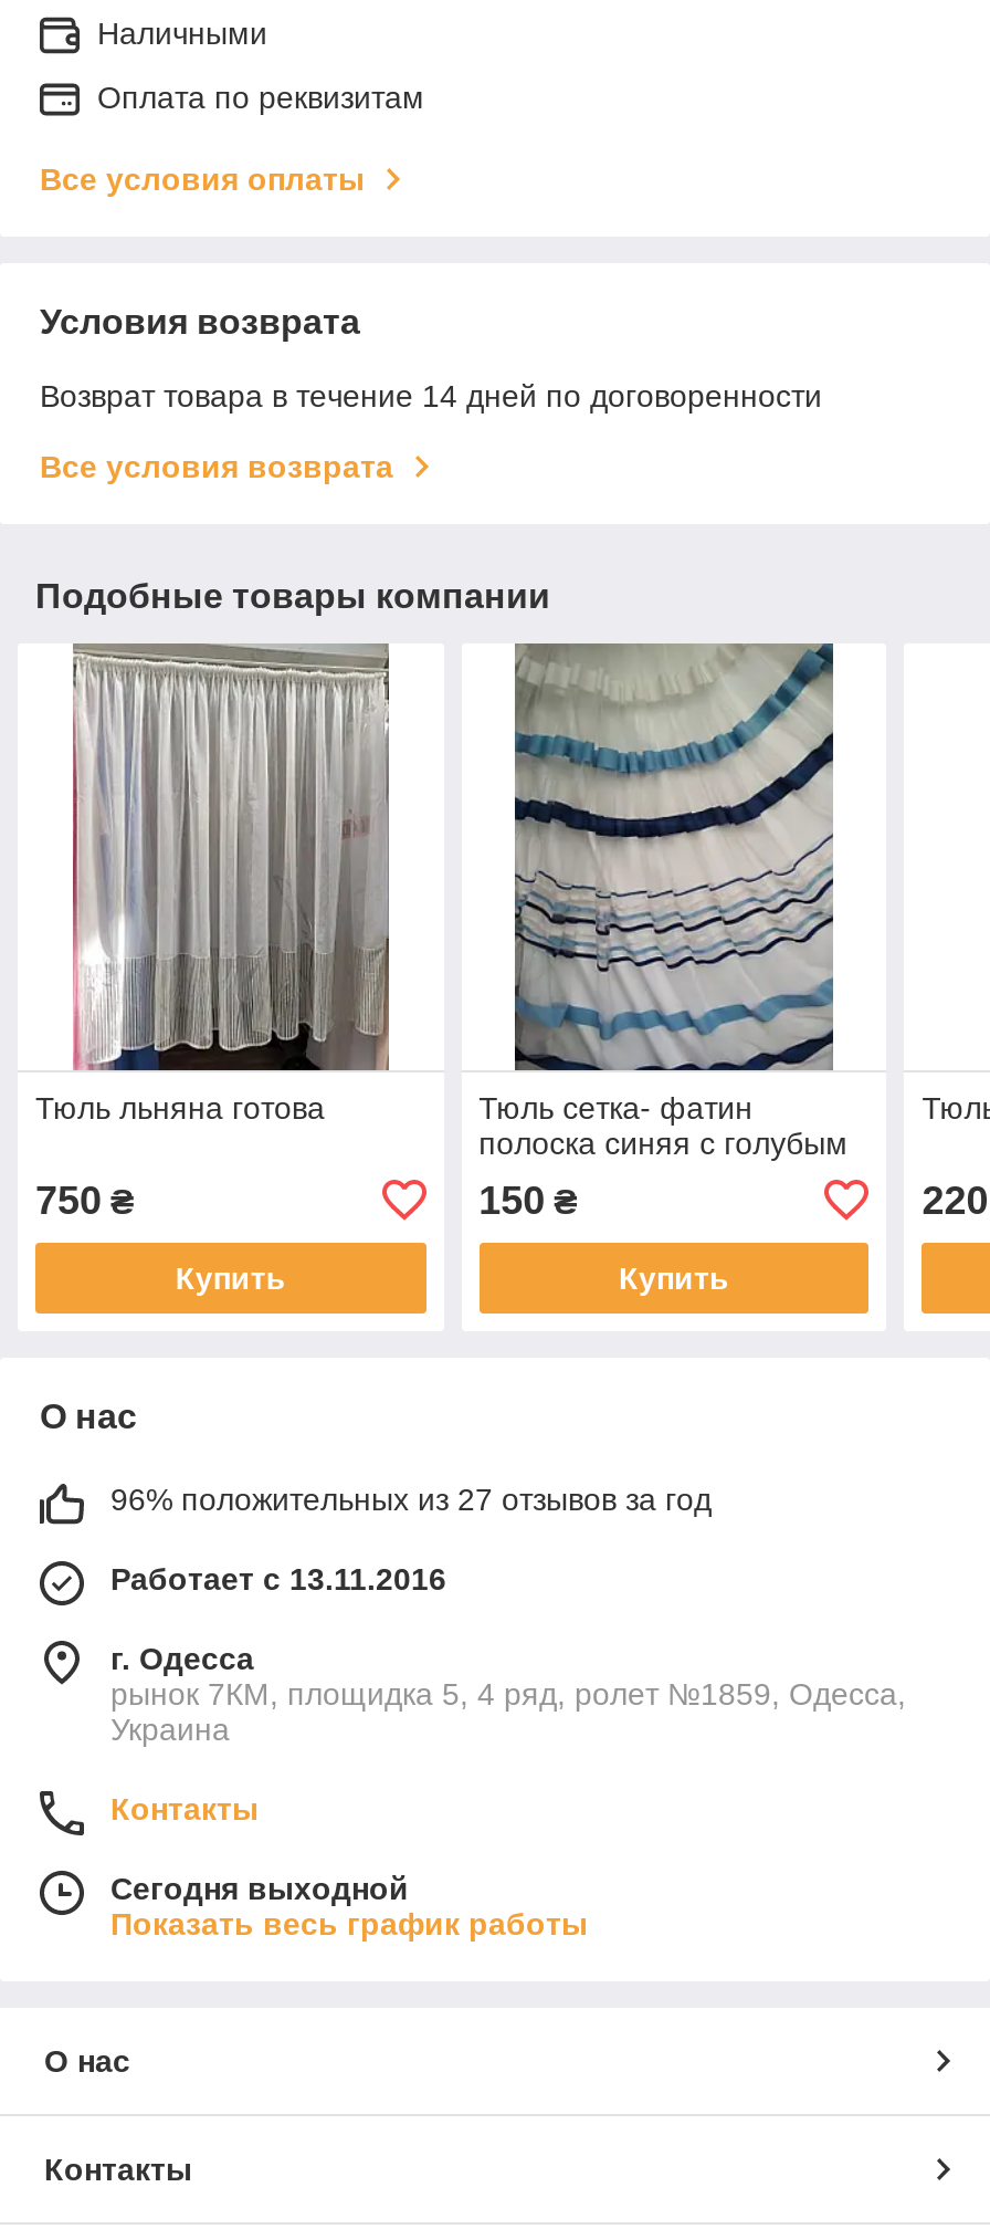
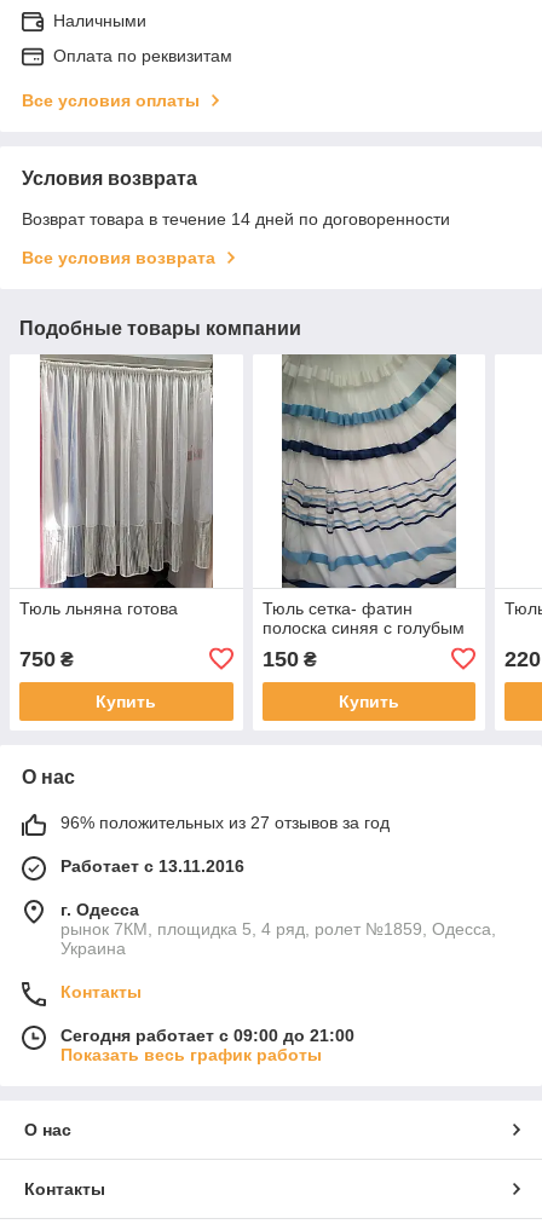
[110,1870,409,1906] Сегодня выходной -> [60,1025,354,1045] Сегодня работает с 09:00 до 21:00

